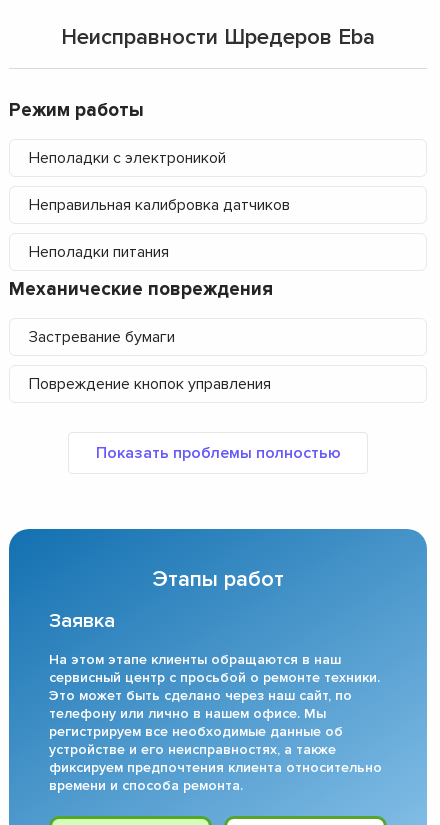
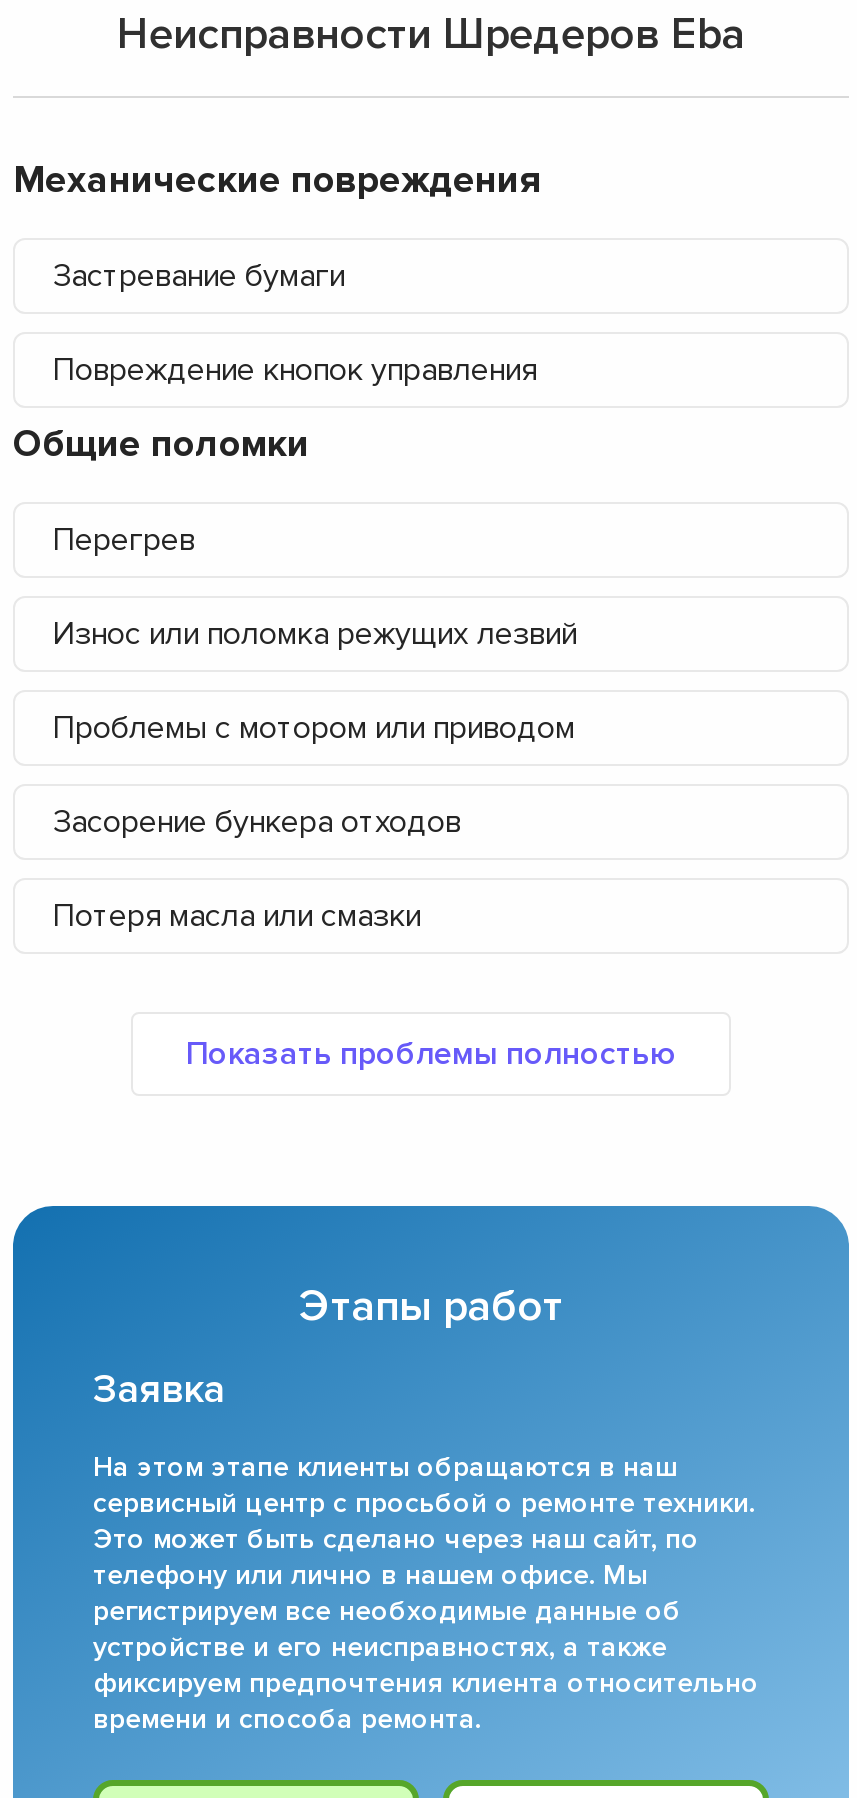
[9,99,290,262] Режим работы | Неполадки с электроникой | Неправильная калибровка датчиков | Неполадки питания -> none
moved [9,278,273,394] -> [13,159,541,391]: Механические повреждения | Застревание бумаги | Повреждение кнопок управления
none -> [13,423,577,937] Общие поломки | Перегрев | Износ или поломка режущих лезвий | Проблемы с мотором или приводом | Засорение бункера отходов | Потеря масла или смазки

